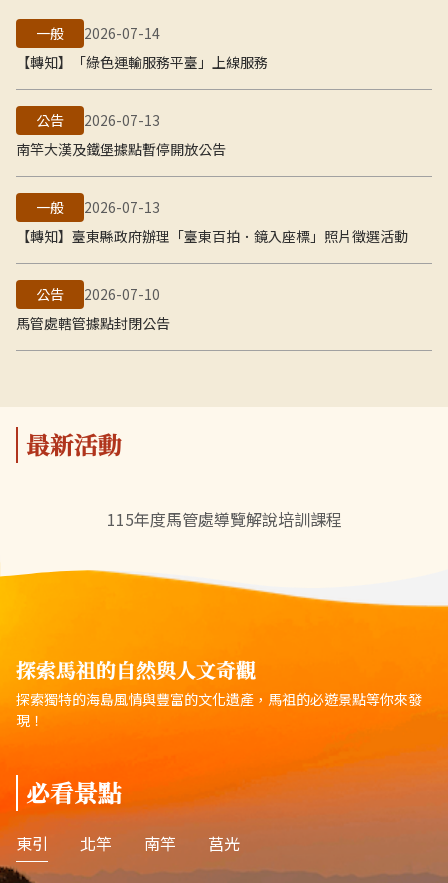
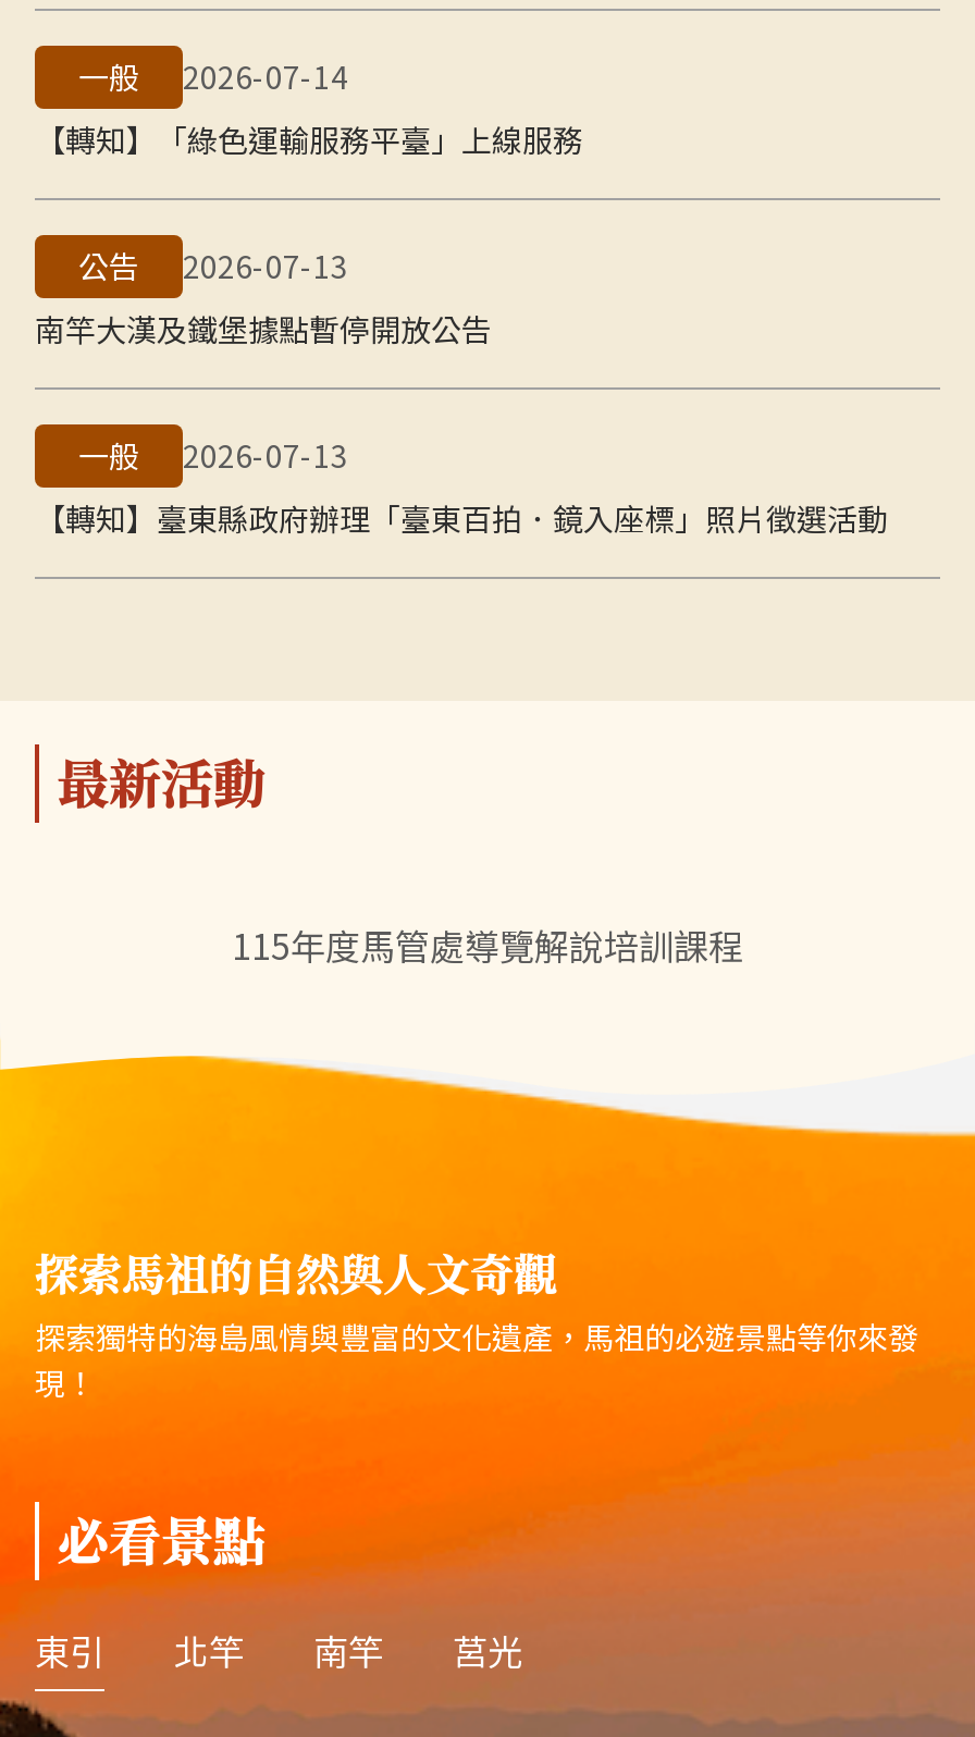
[16,284,170,333] 公告 | 2026-07-10 | 馬管處轄管據點封閉公告 -> none

